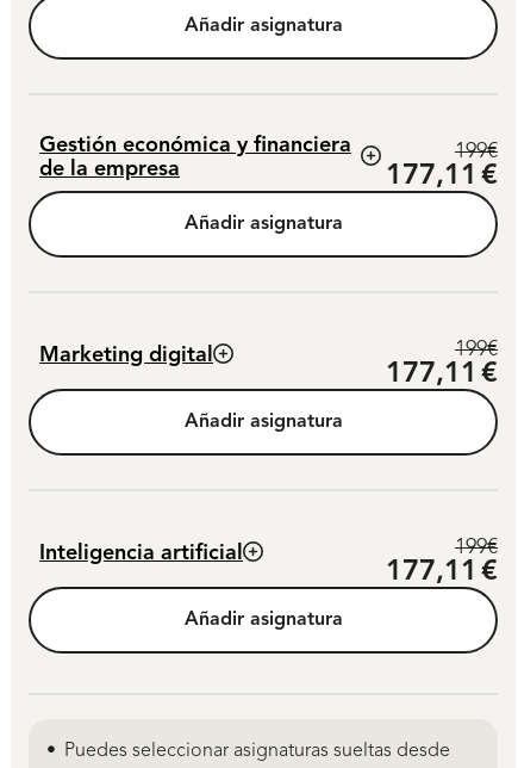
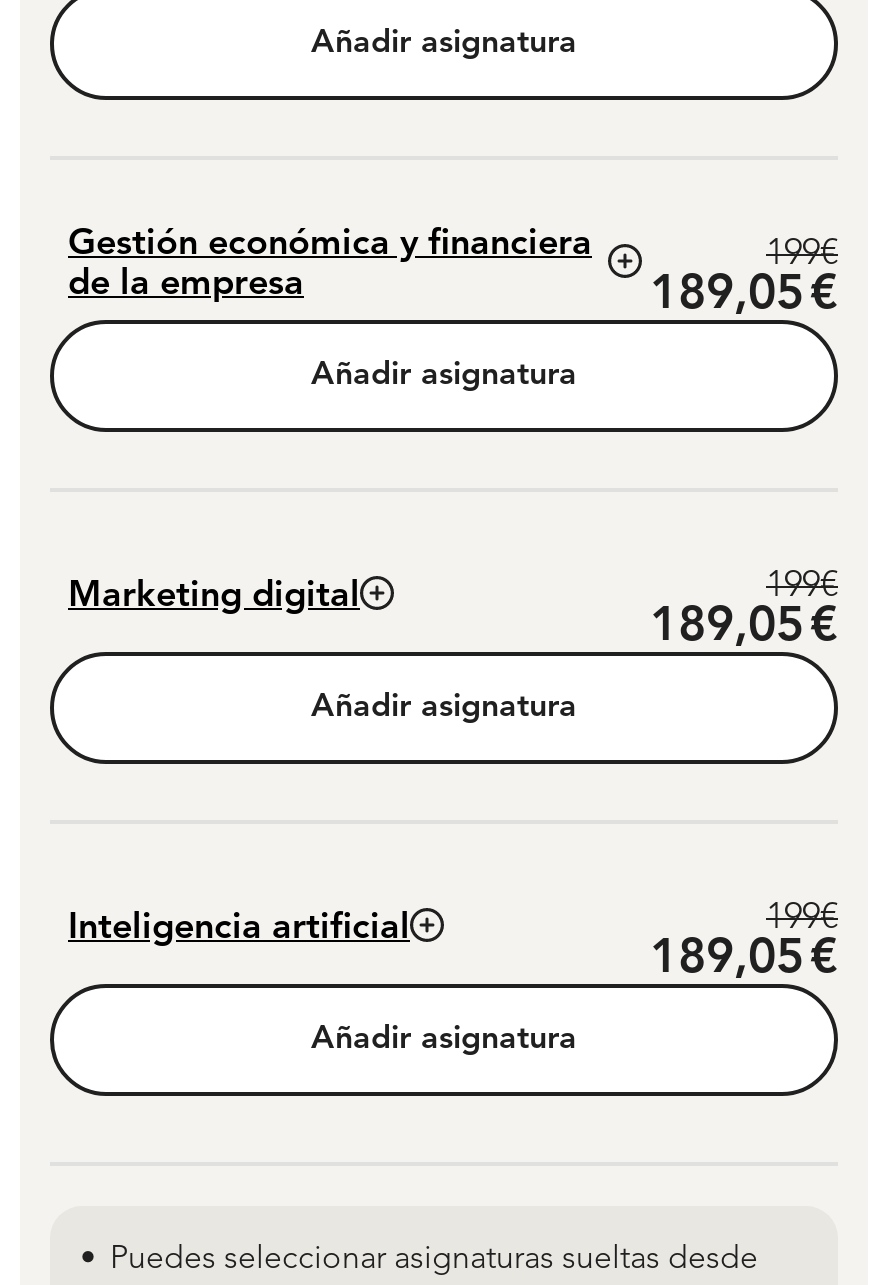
[386,162,498,191] 177,11 € -> [650,272,838,320] 189,05 €
[386,360,498,389] 177,11 € -> [650,604,838,652] 189,05 €
[386,558,498,587] 177,11 € -> [650,936,838,984] 189,05 €

